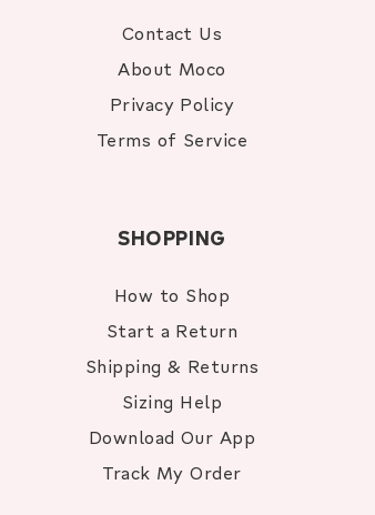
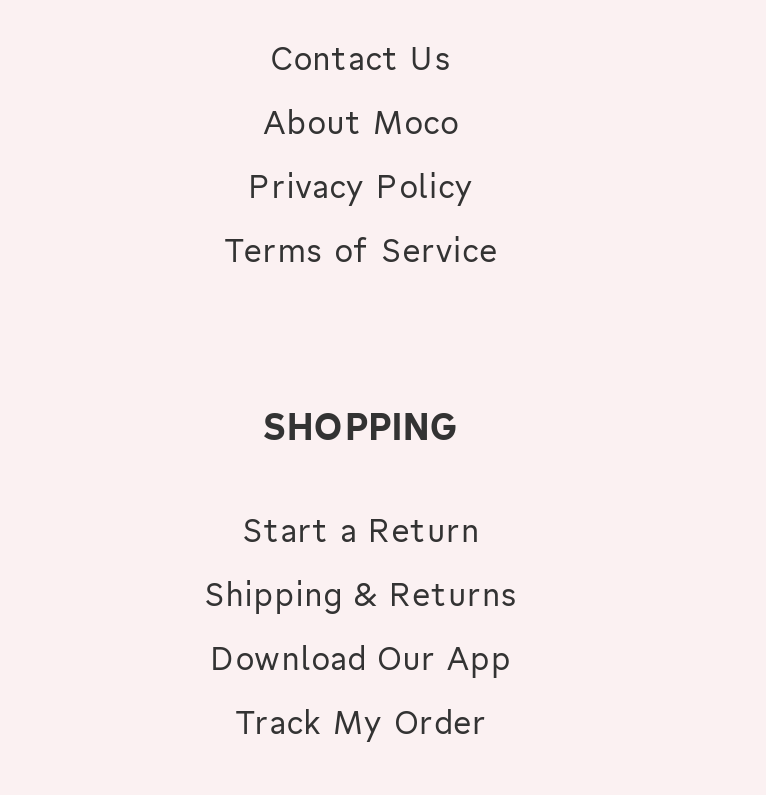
[114,283,230,307] How to Shop -> none
[122,390,222,413] Sizing Help -> none

